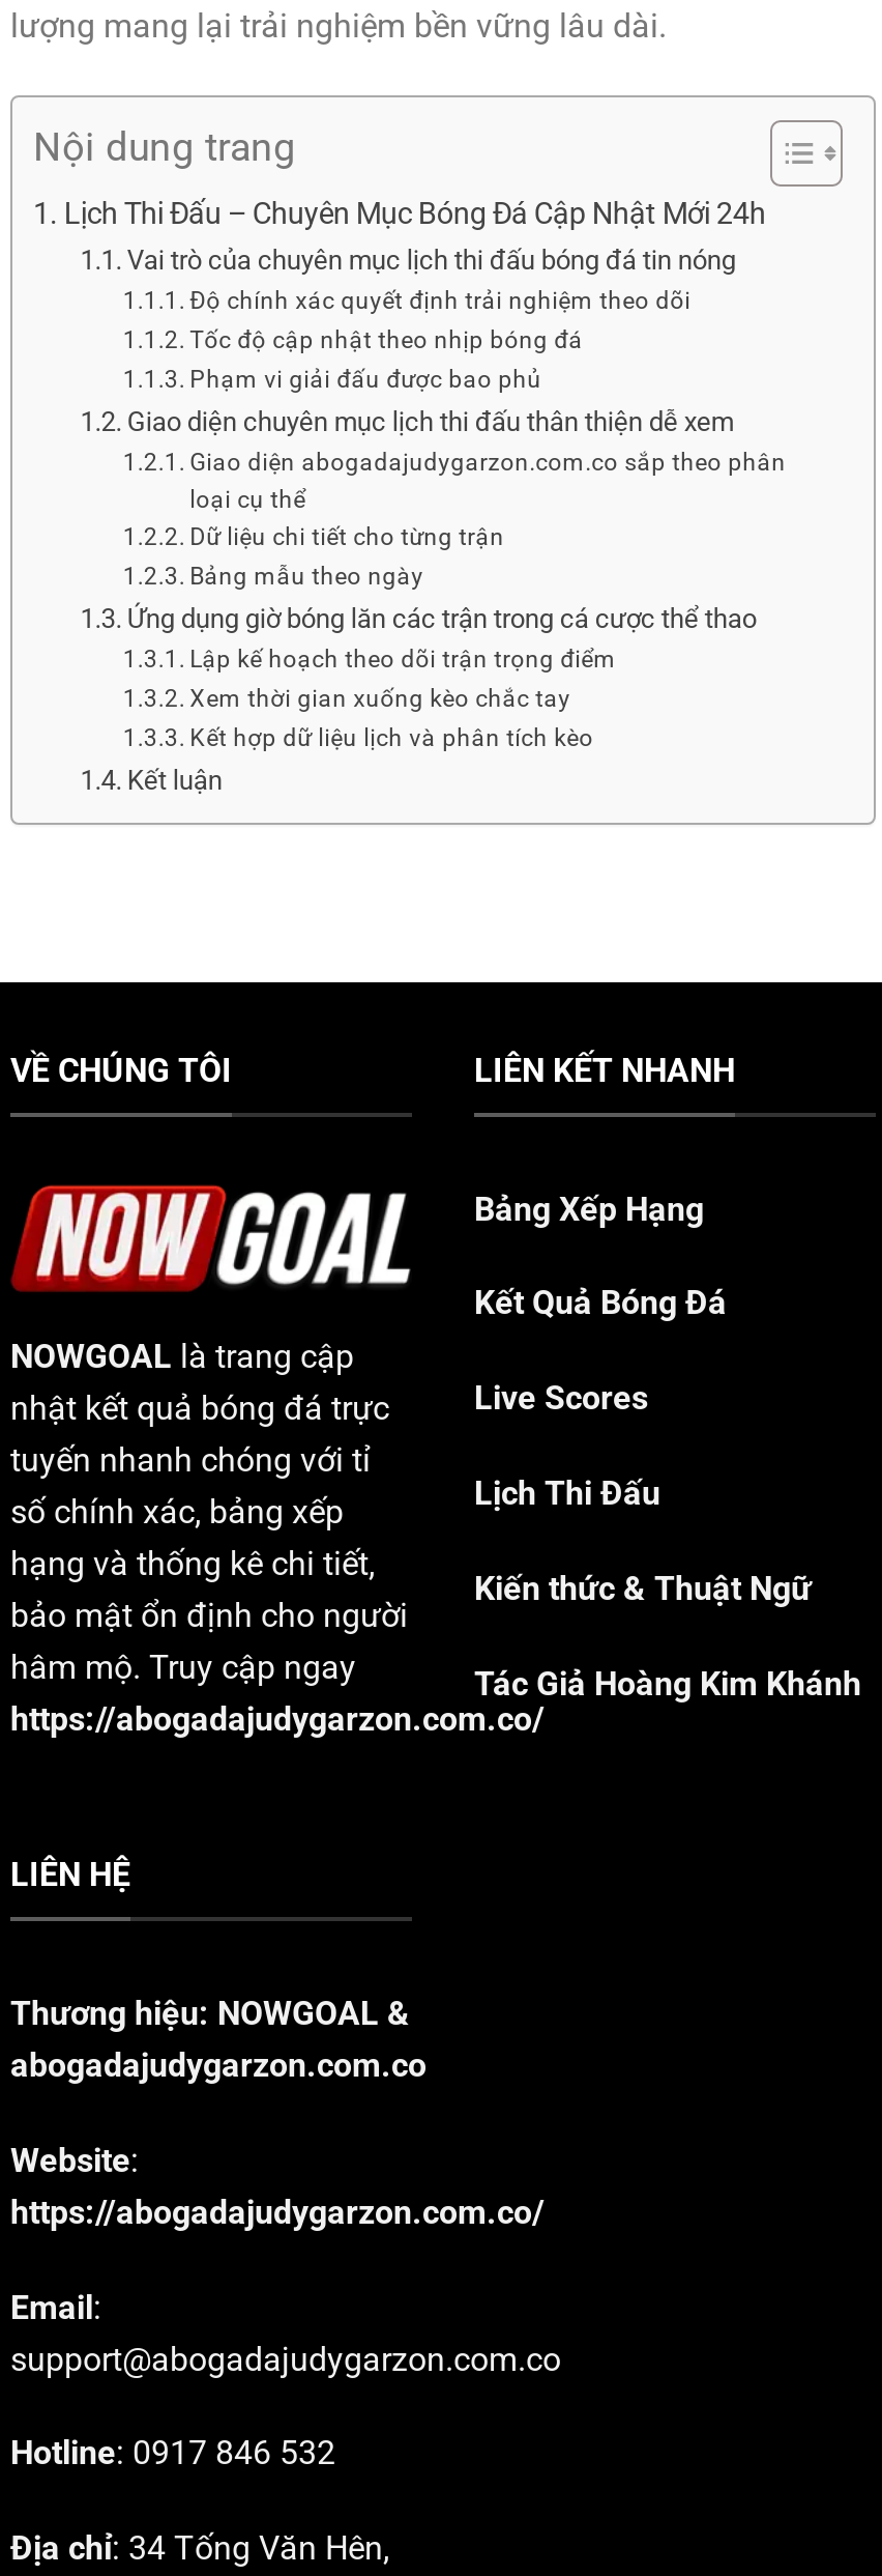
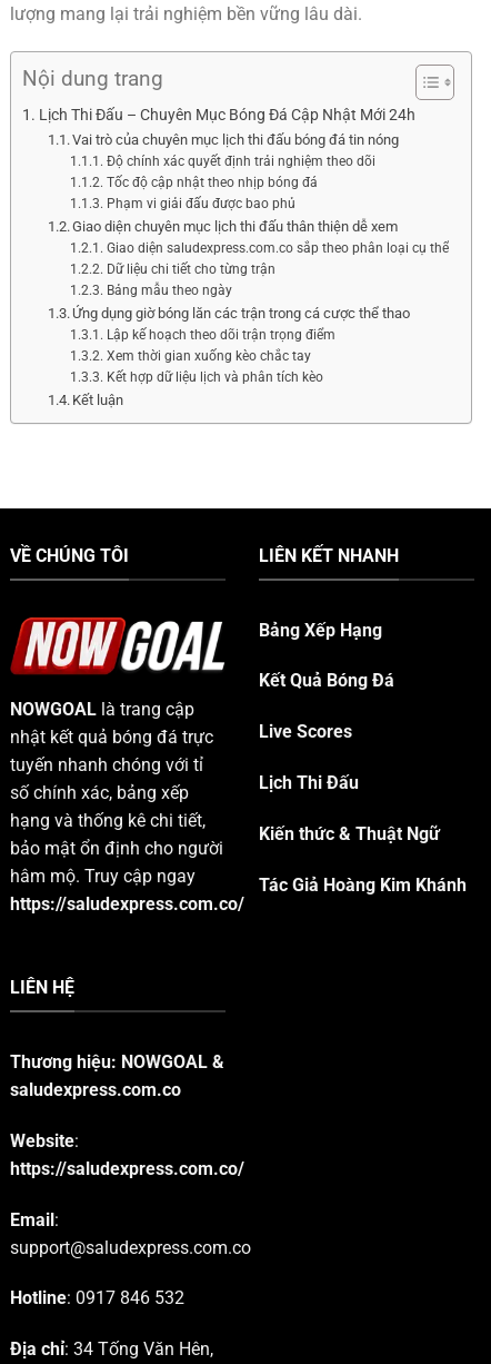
[190,448,786,514] Giao diện abogadajudygarzon.com.co sắp theo phân | loại cụ thể -> [106,241,448,256] Giao diện saludexpress.com.co sắp theo phân loại cụ thể
[10,1699,545,1738] https://abogadajudygarzon.com.co/ -> [10,893,244,914] https://saludexpress.com.co/
[10,2045,427,2085] abogadajudygarzon.com.co -> [10,1079,181,1100] saludexpress.com.co
[10,2192,545,2231] https://abogadajudygarzon.com.co/ -> [10,1158,244,1179] https://saludexpress.com.co/
[10,2339,561,2378] support@abogadajudygarzon.com.co -> [10,1237,251,1258] support@saludexpress.com.co

